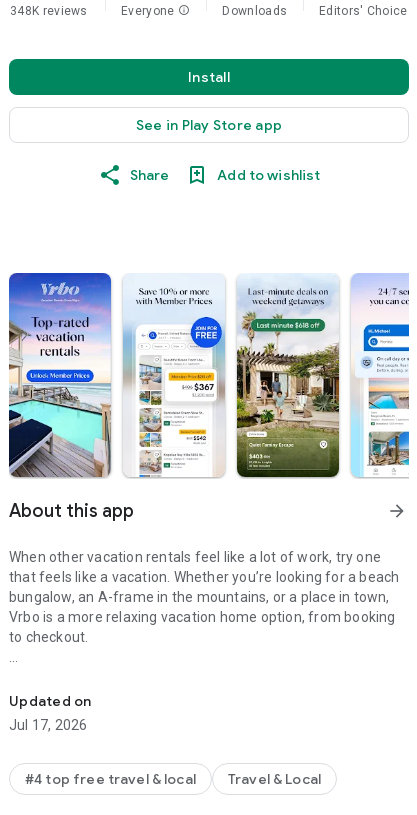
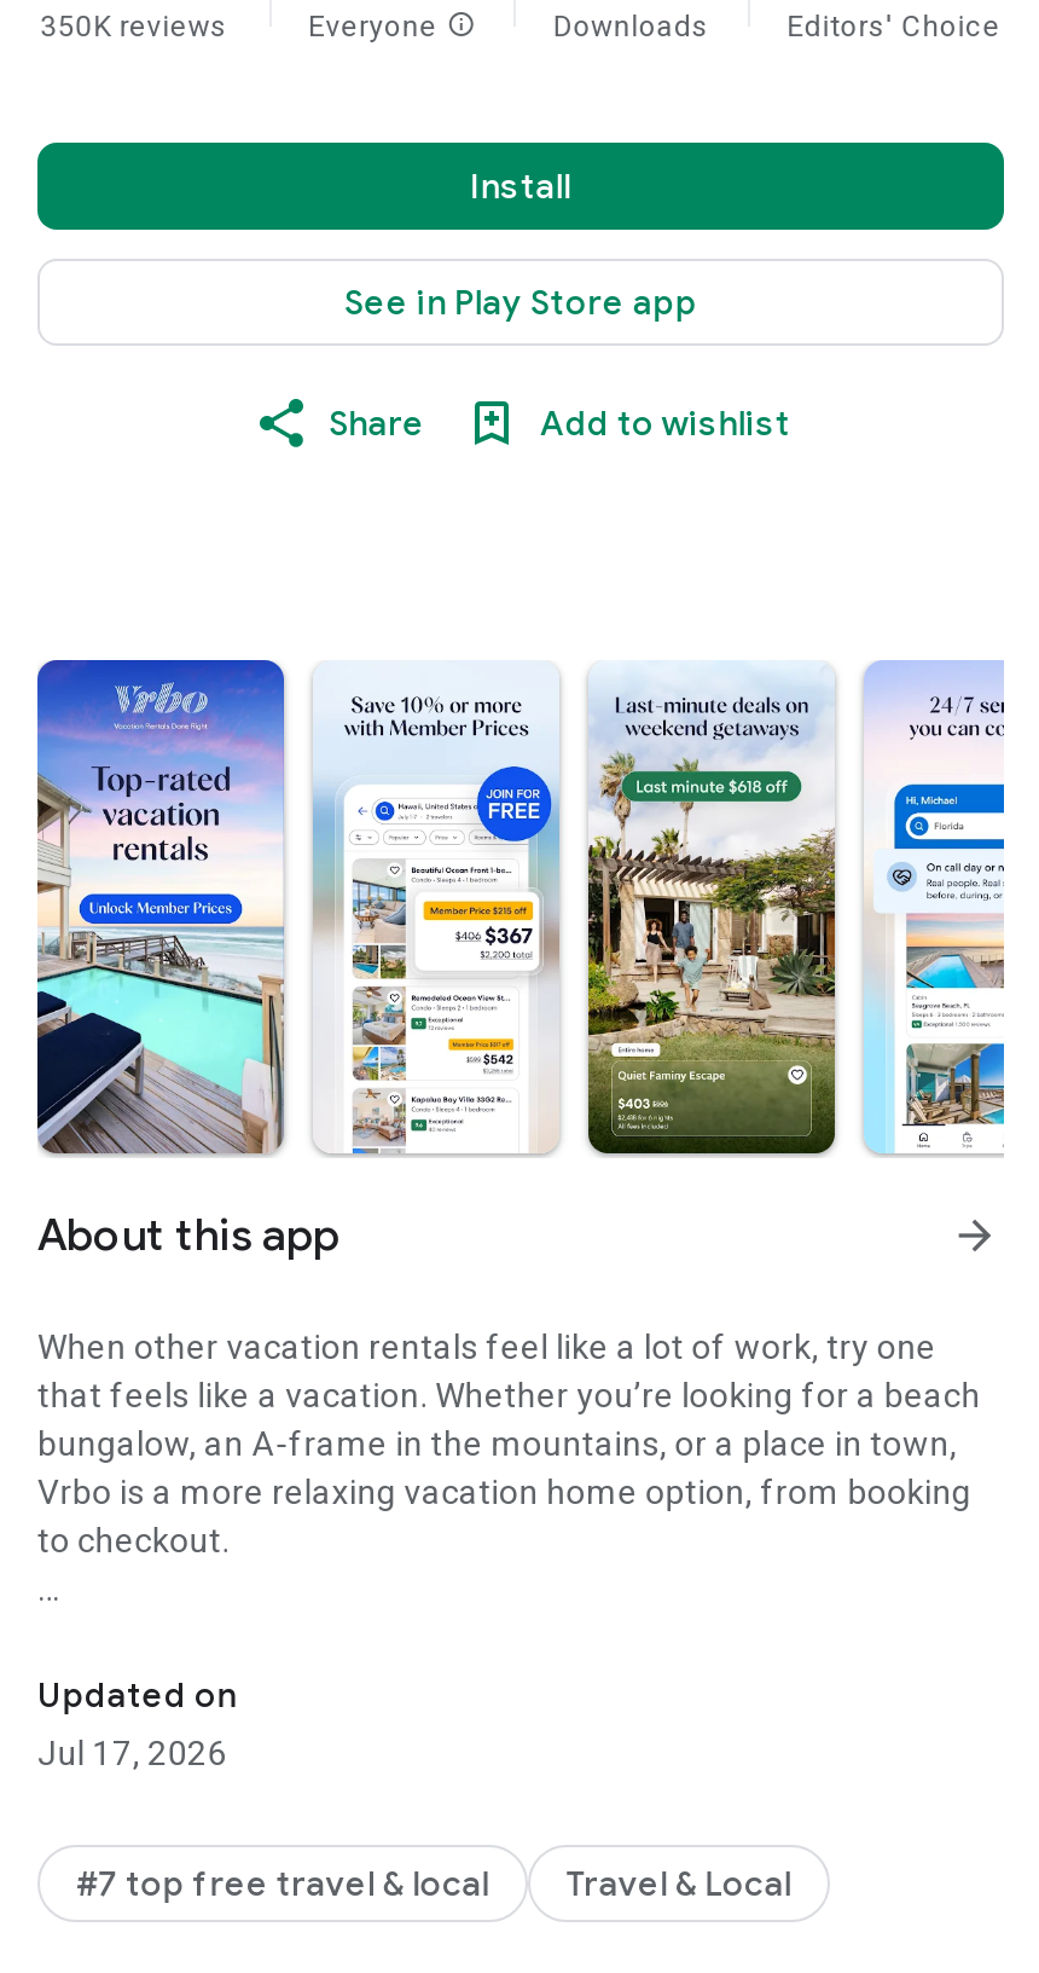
[10,4,88,18] 348K reviews -> [40,10,228,44] 350K reviews
[25,770,196,788] #4 top free travel & local -> [76,1862,489,1905] #7 top free travel & local

